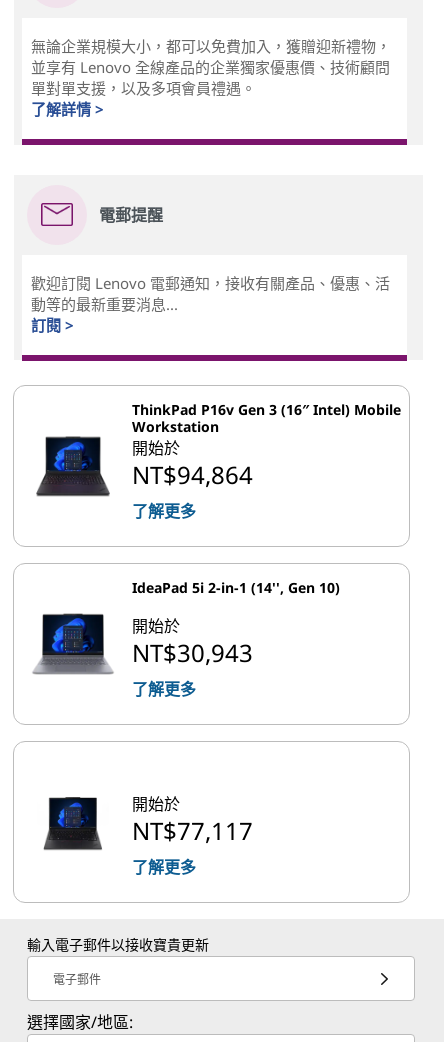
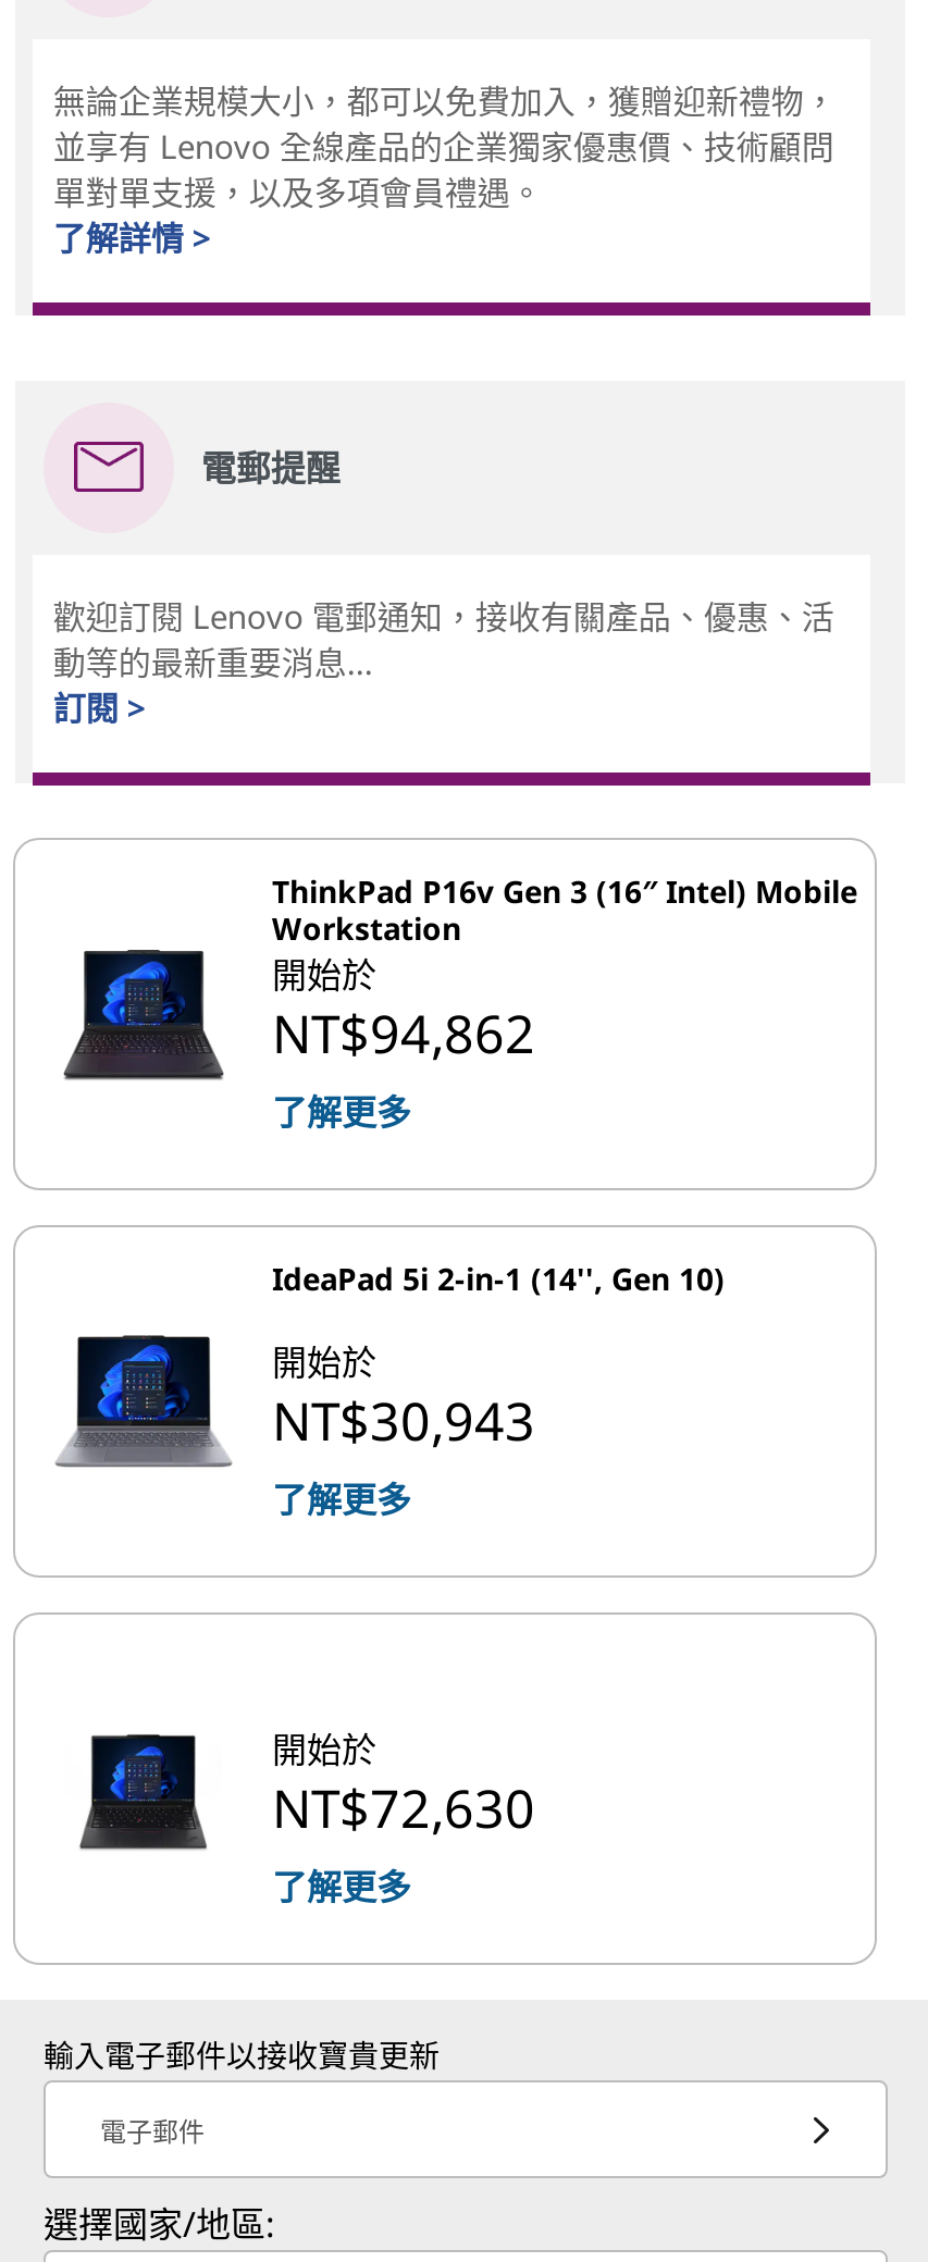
[132,458,253,491] NT$94,864 -> [272,996,535,1068] NT$94,862
[132,814,253,847] NT$77,117 -> [272,1771,535,1842] NT$72,630

